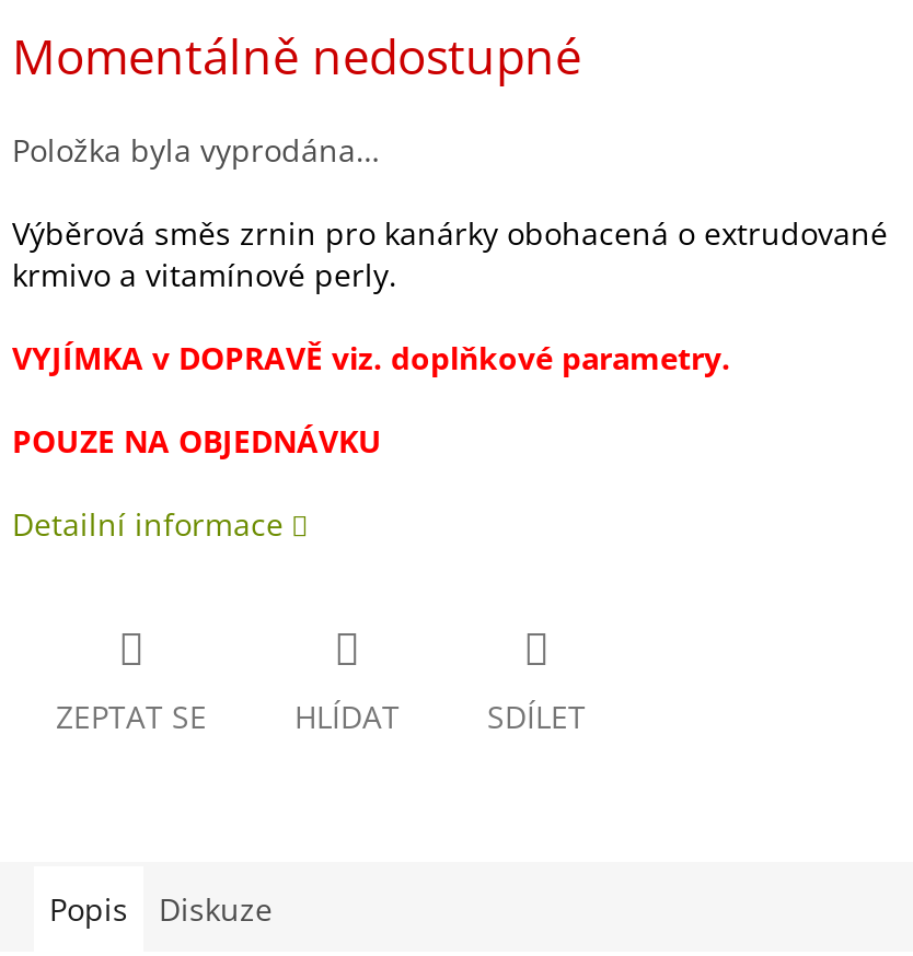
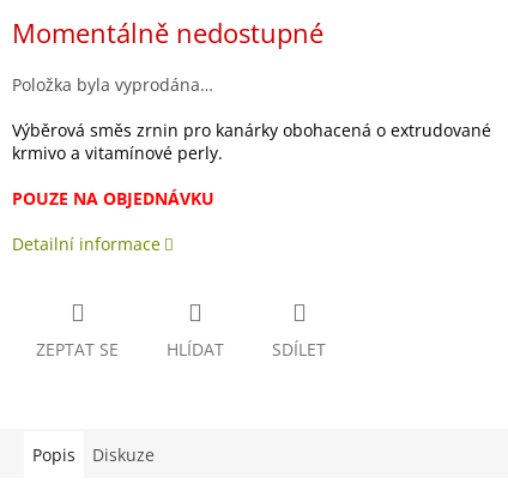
[12,338,730,379] VYJÍMKA v DOPRAVĚ viz. doplňkové parametry. -> none

